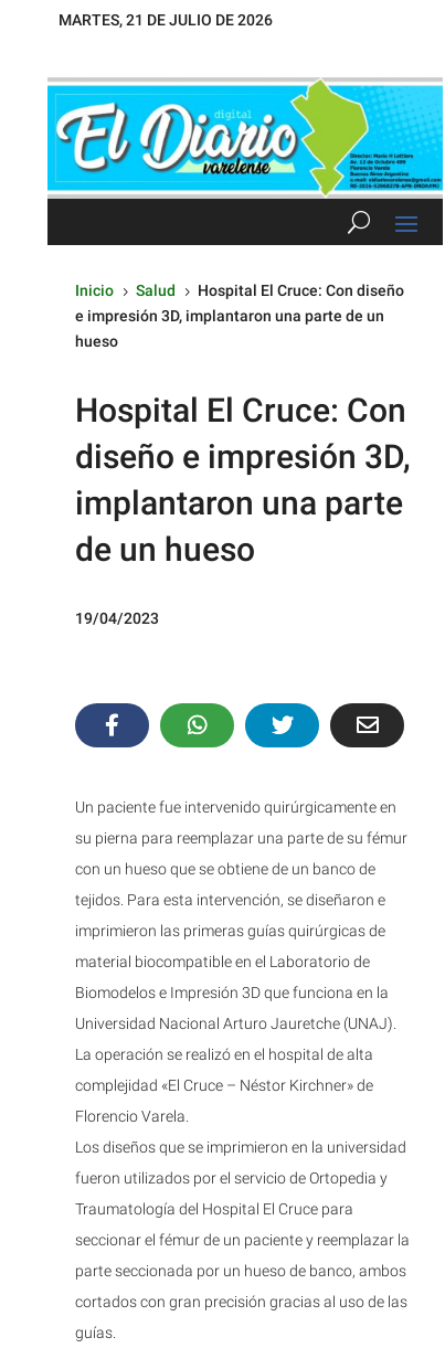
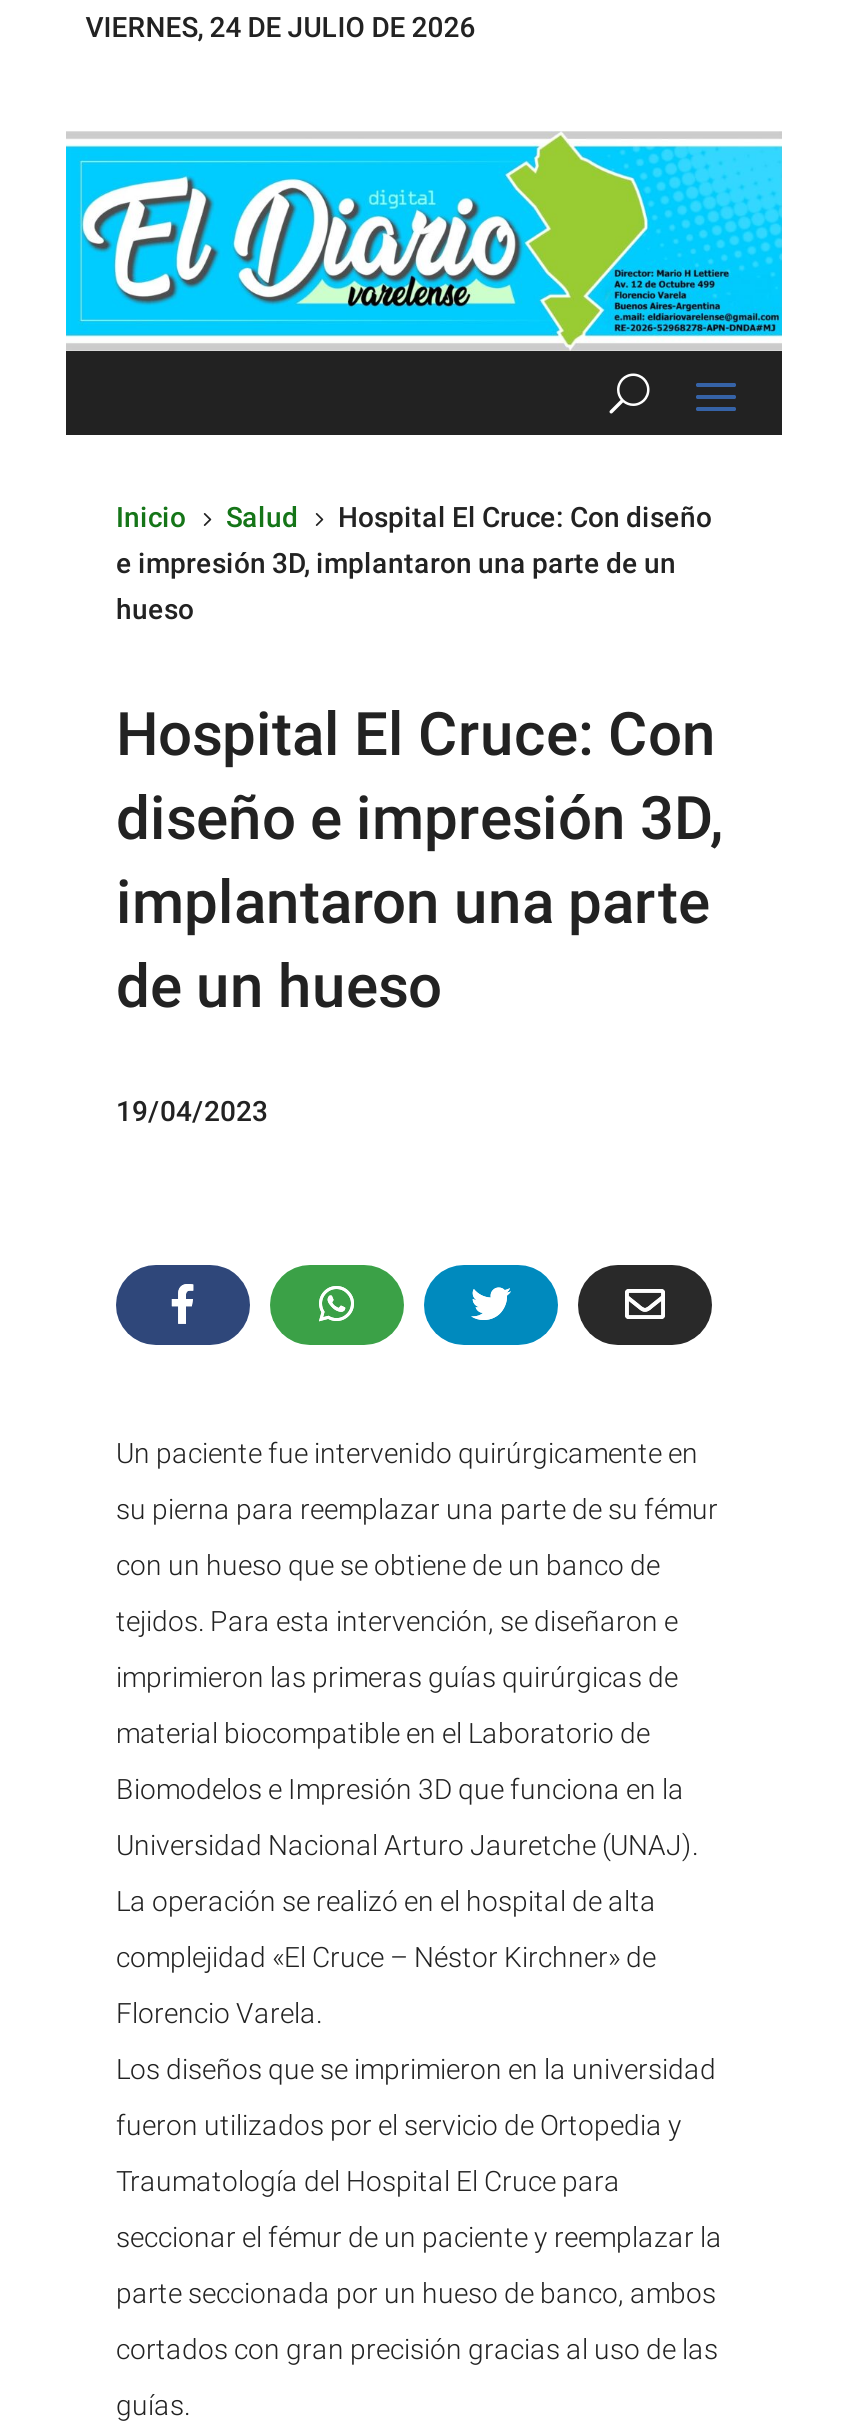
[58,11,273,29] MARTES, 21 DE JULIO DE 2026 -> [86,11,476,43] VIERNES, 24 DE JULIO DE 2026

